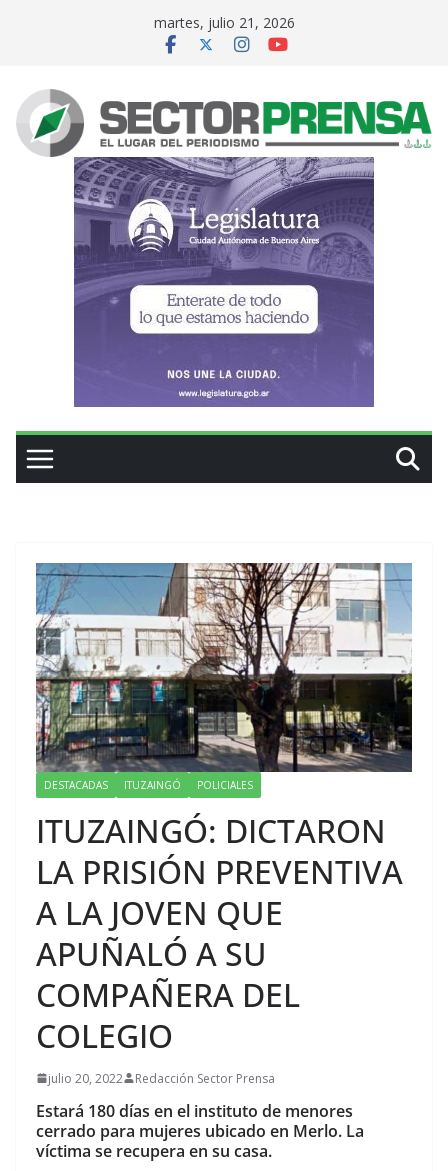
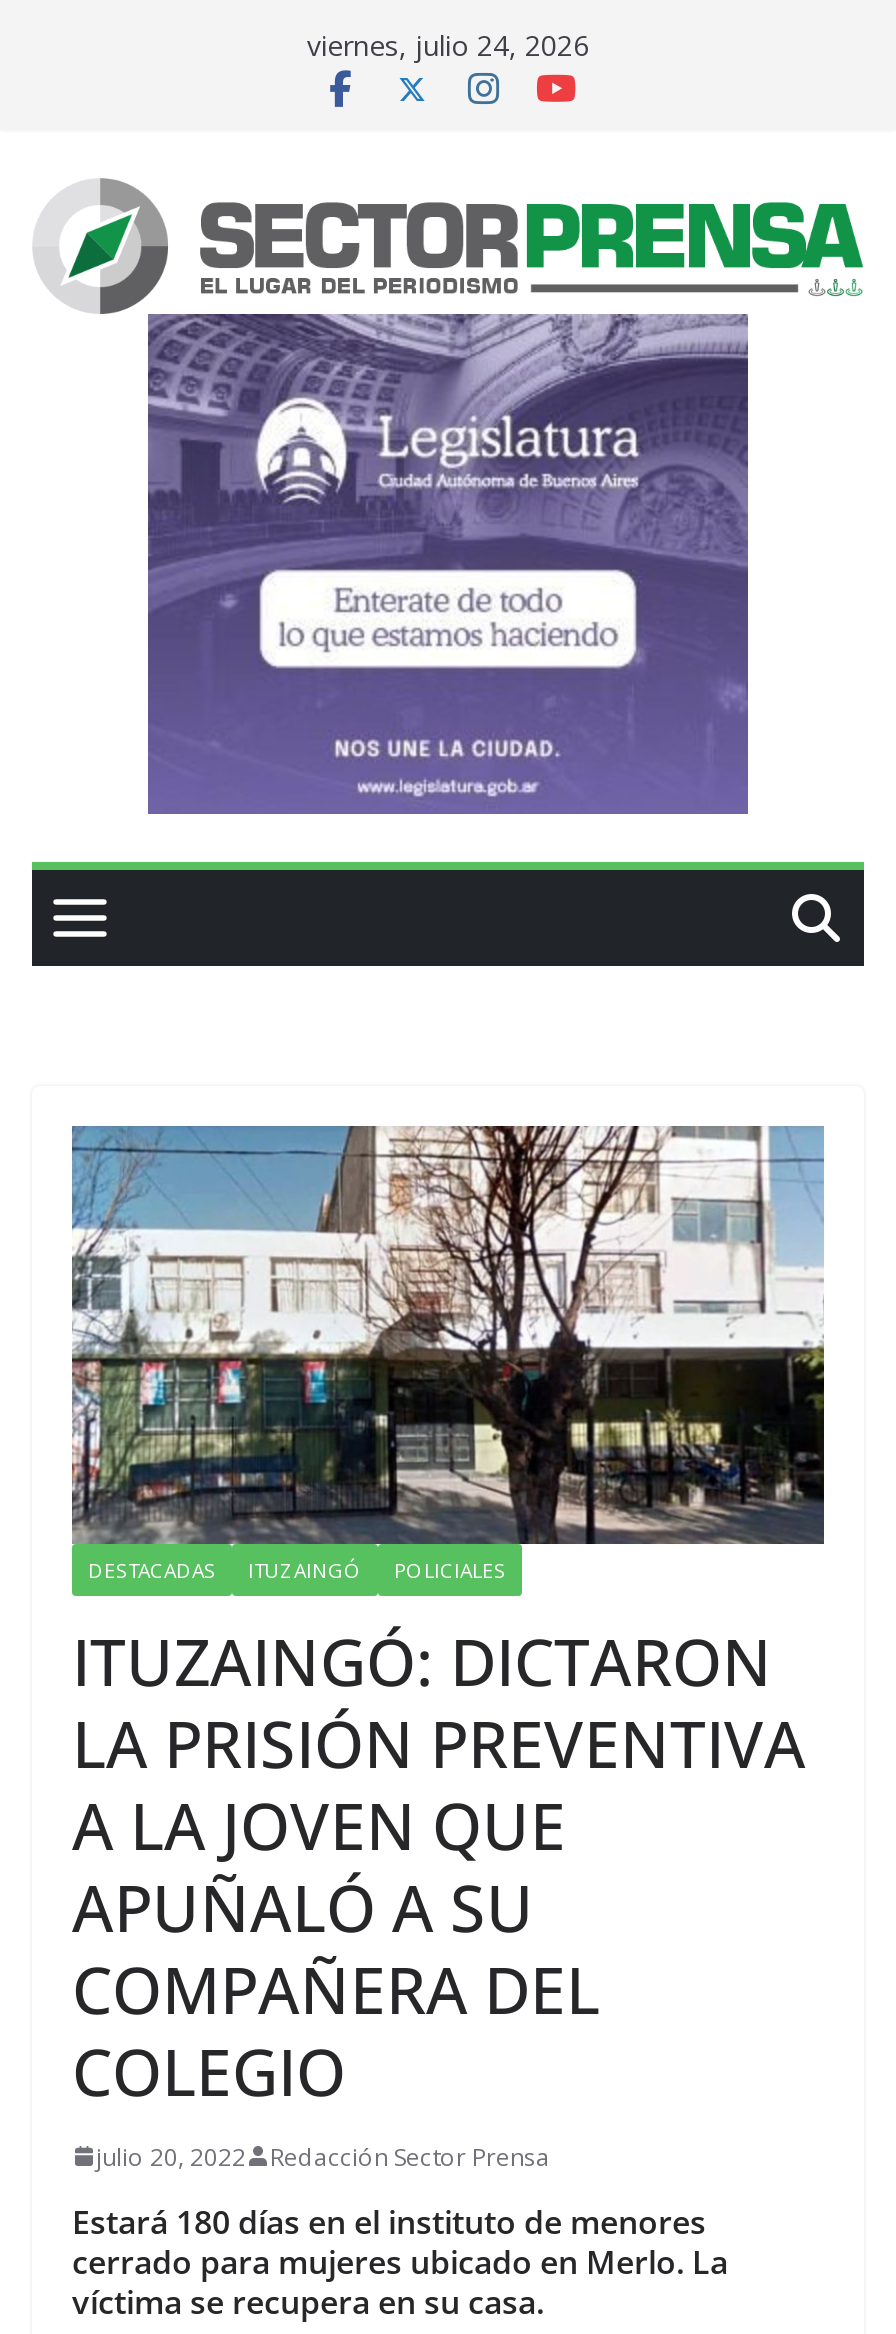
[153,13,294,32] martes, julio 21, 2026 -> [307,26,589,64] viernes, julio 24, 2026

